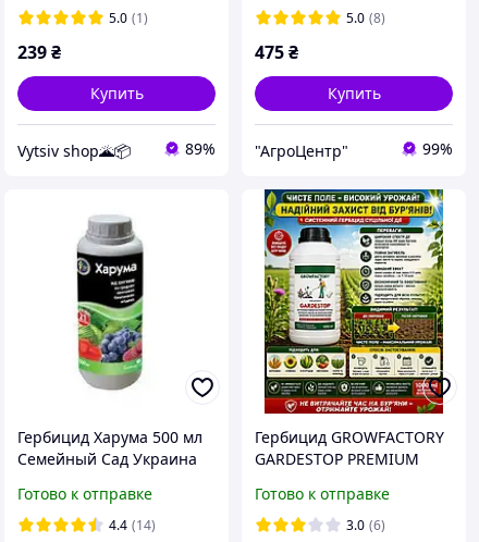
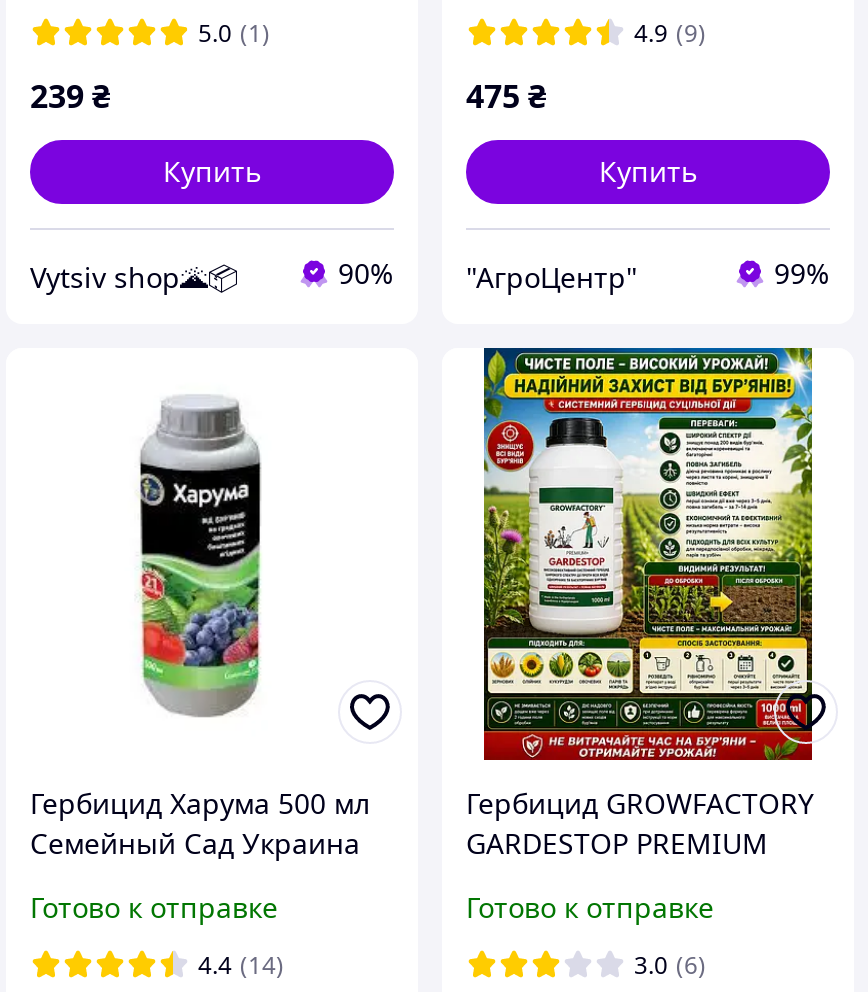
[346,9,385,27] 5.0 (8) -> [634,16,706,50] 4.9 (9)
[185,138,348,161] 89% "АгроЦентр" -> [338,254,638,295] 90% "АгроЦентр"

